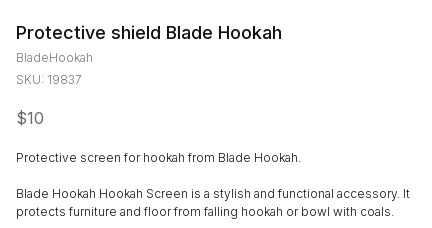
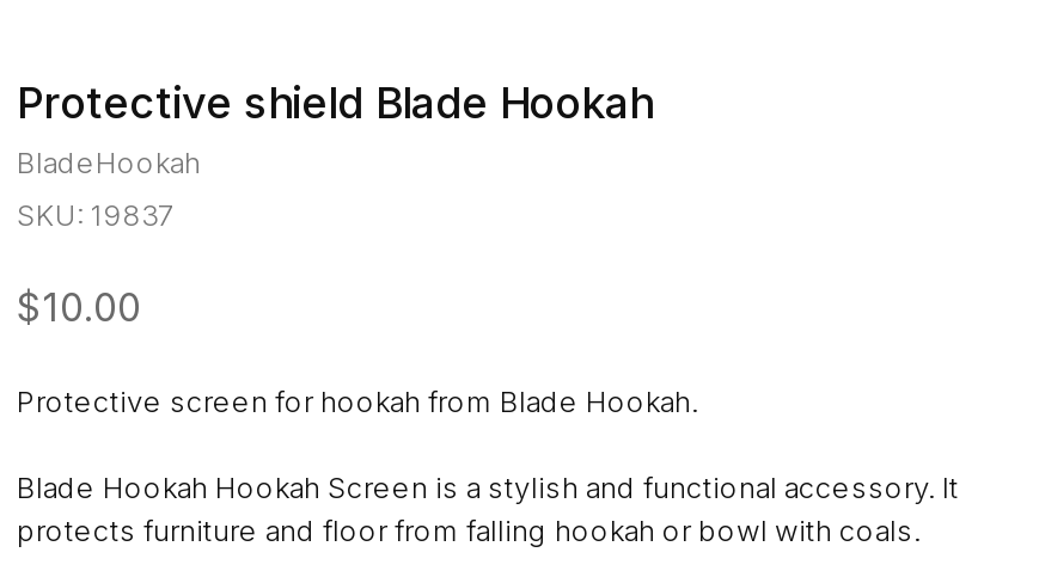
[16,108,44,128] $10 -> [17,283,141,331] $10.00

